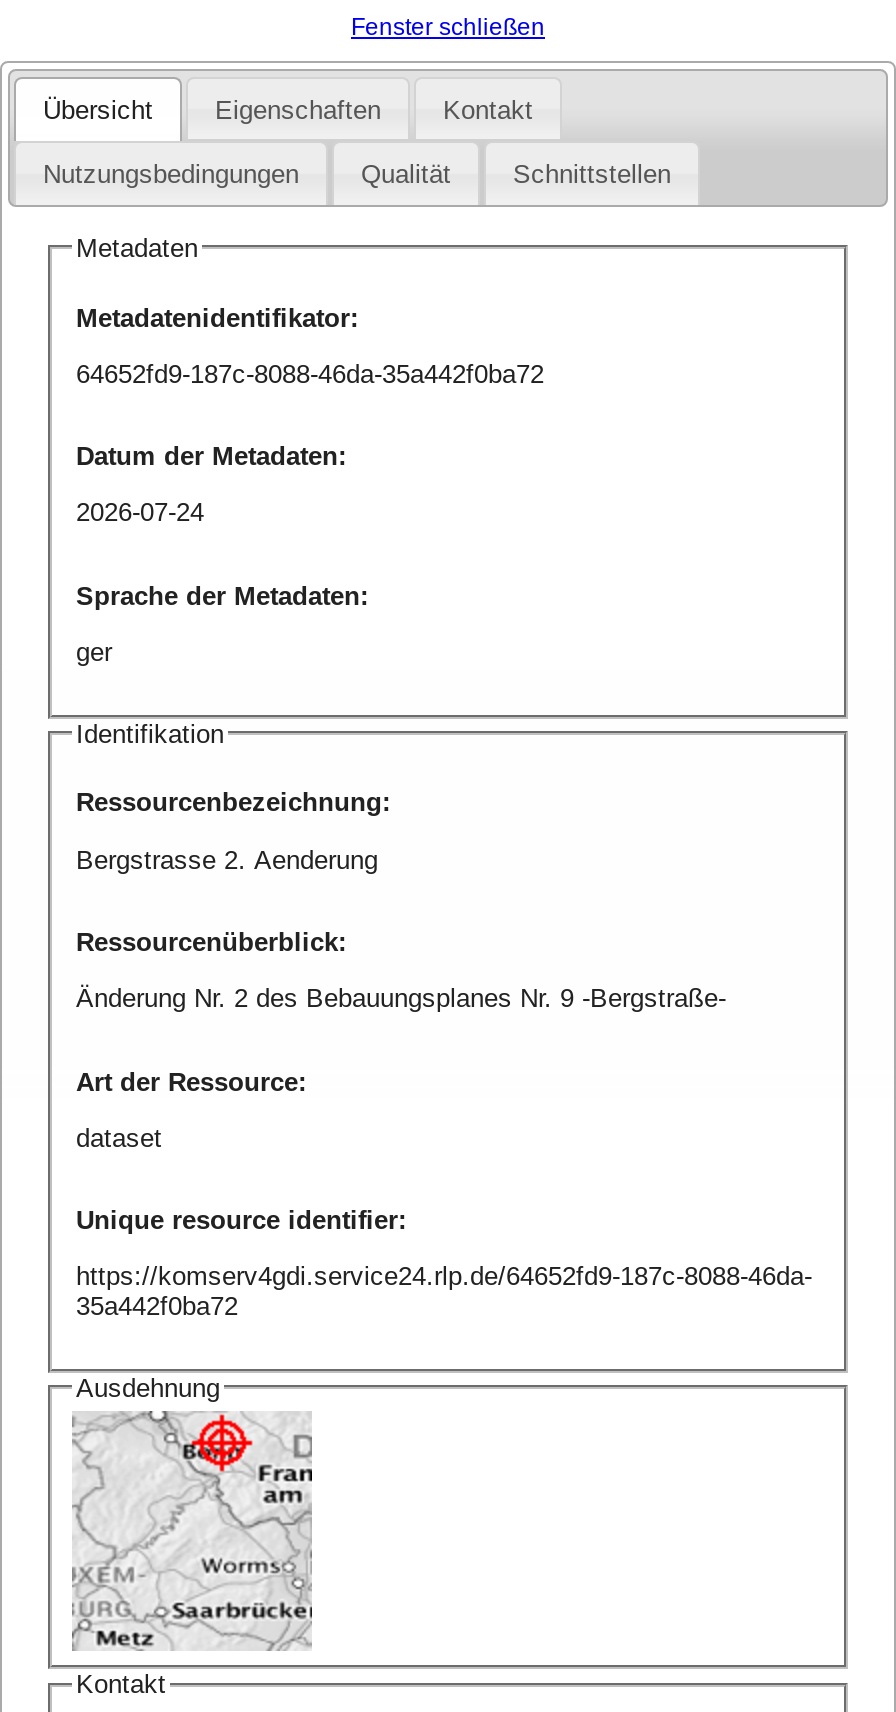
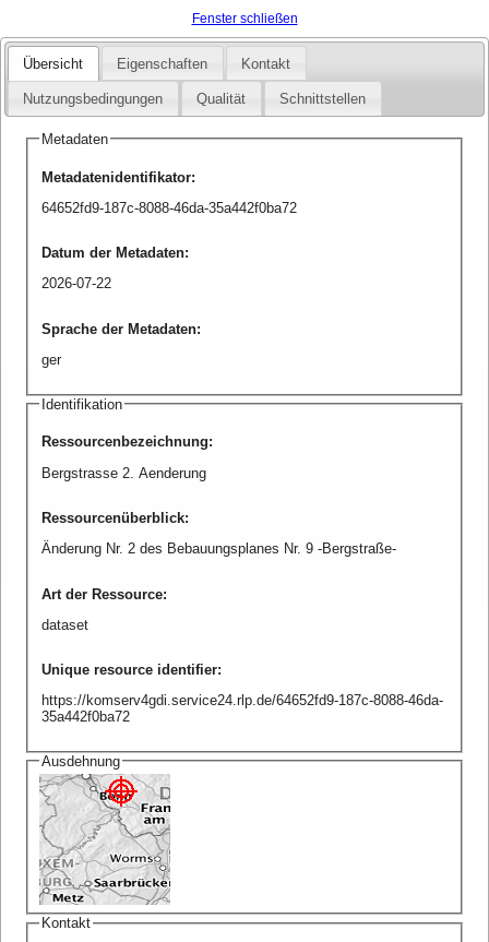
[76,498,204,528] 2026-07-24 -> [41,276,111,292] 2026-07-22

